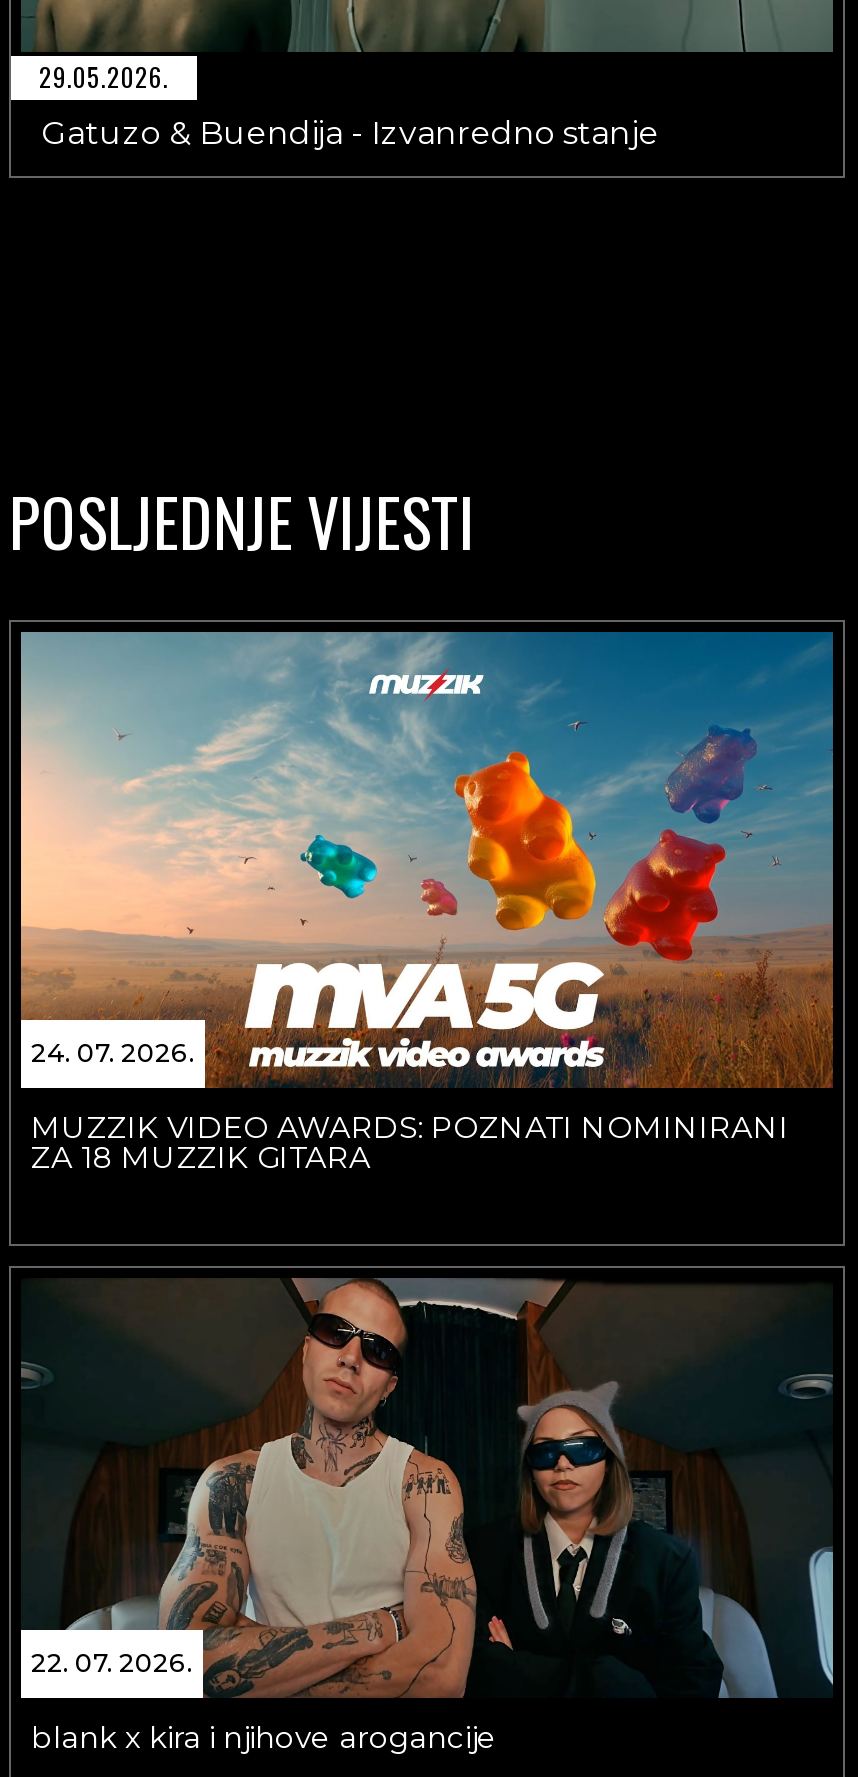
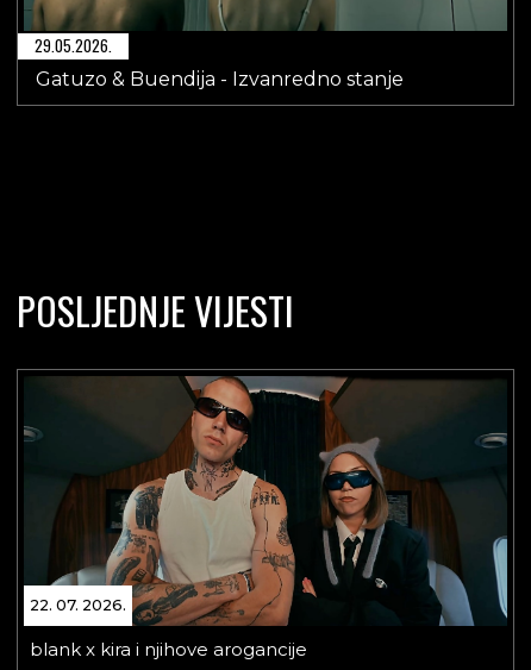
[19,630,835,1176] [image] | 24. 07. 2026. | MUZZIK VIDEO AWARDS: POZNATI NOMINIRANI | ZA 18 MUZZIK GITARA -> none

